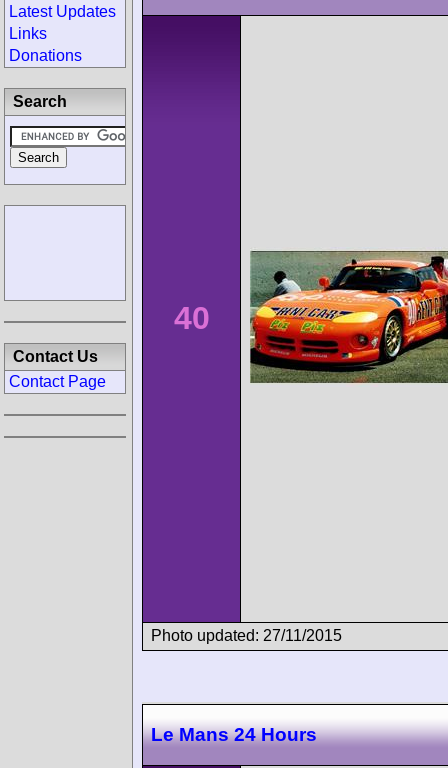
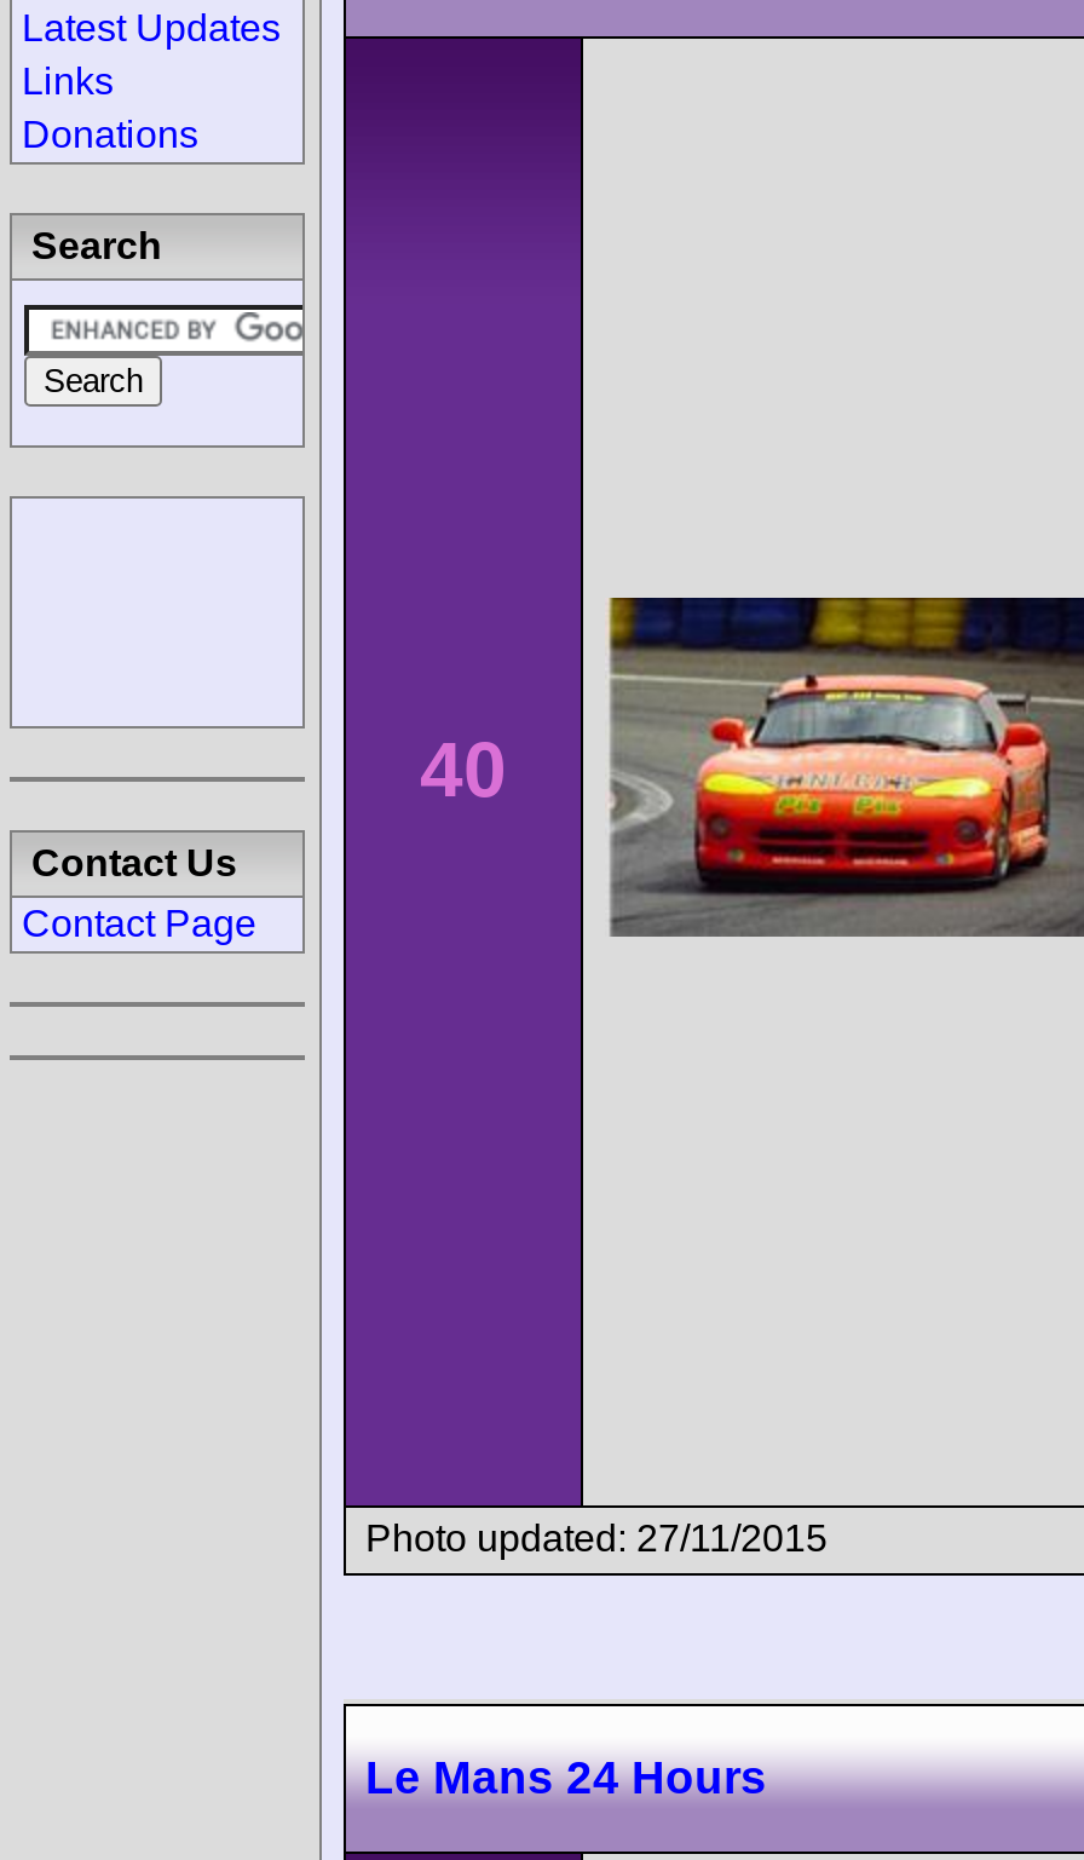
[249,247,445,387] [image] -> [605,595,1077,939] [image]

